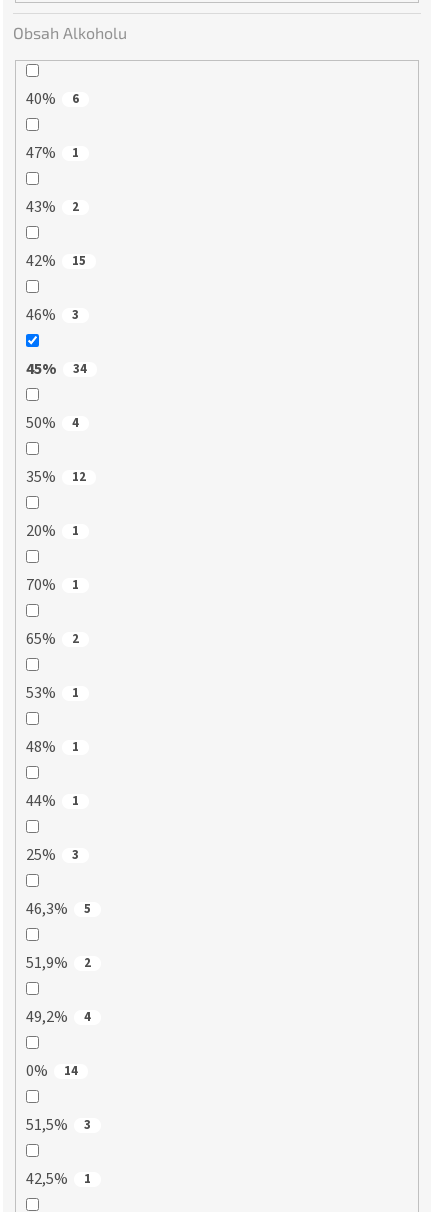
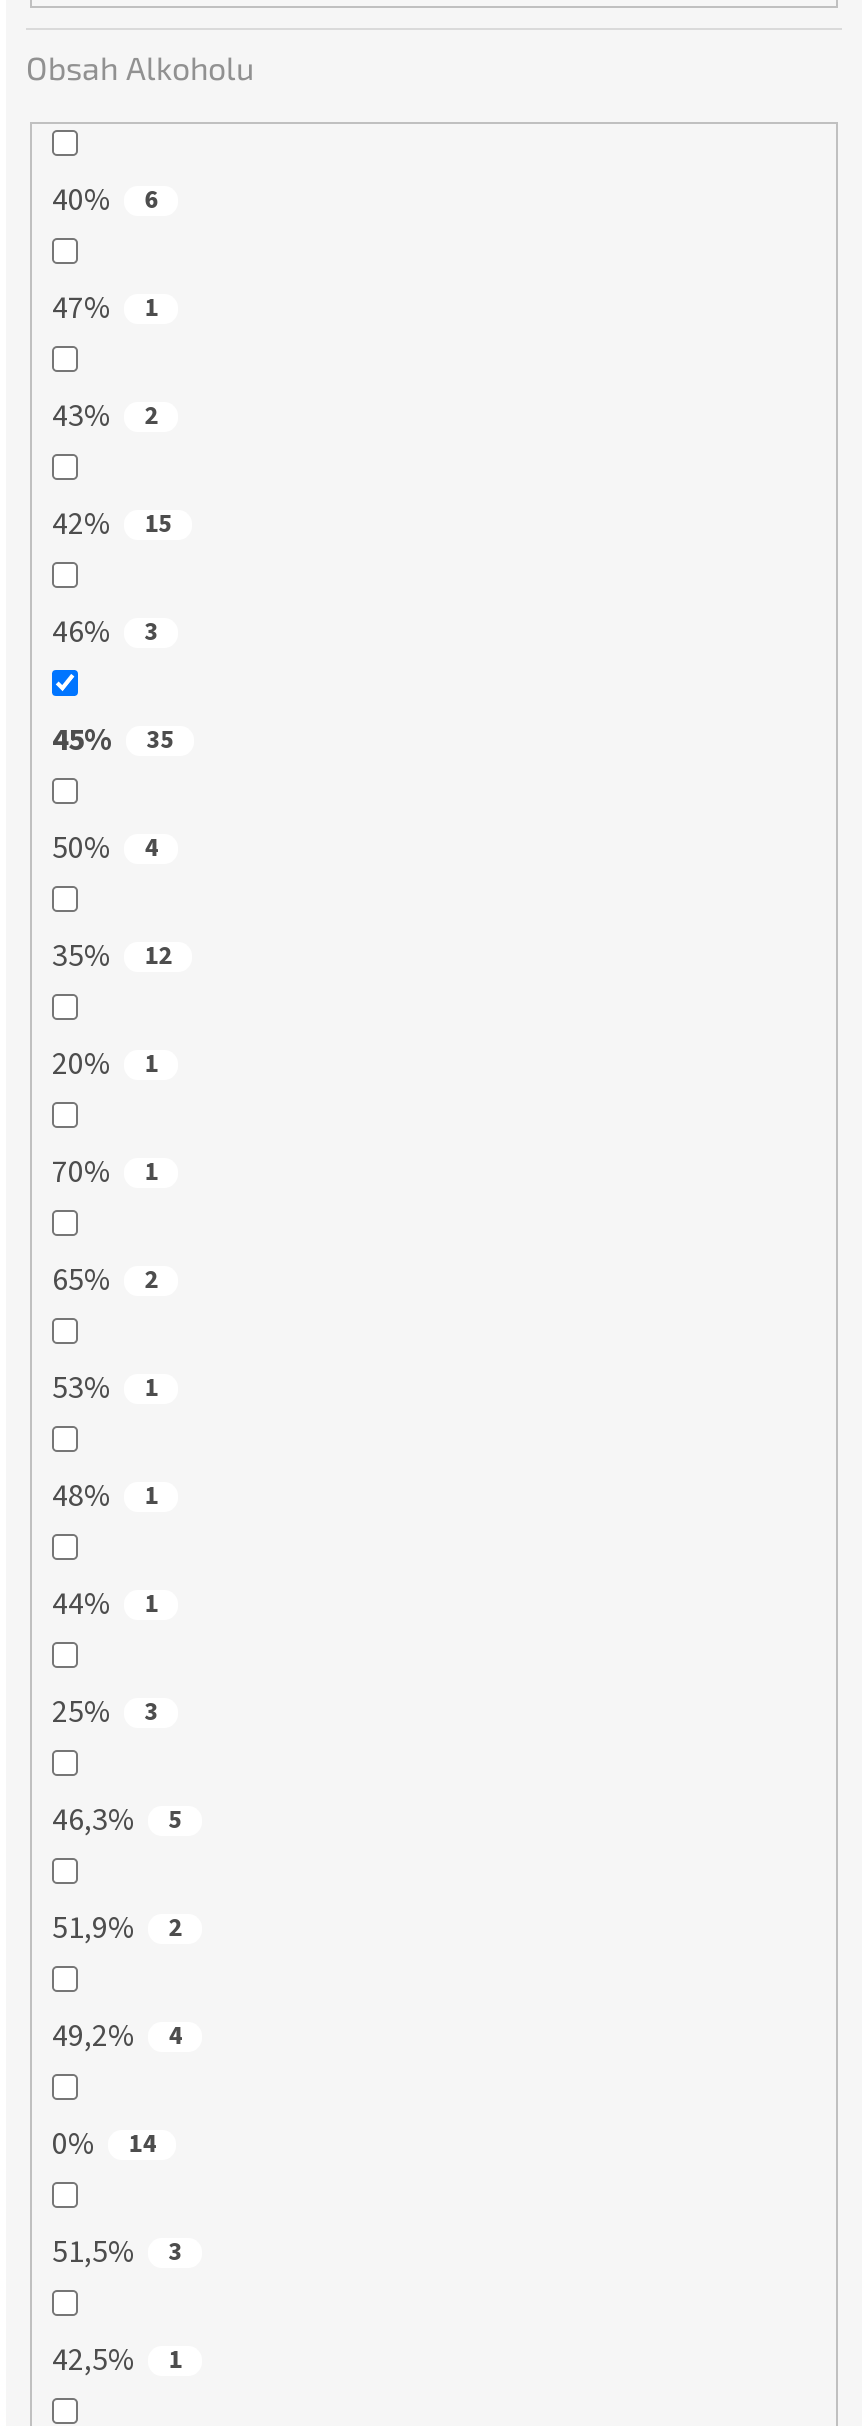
[26,358,87,380] 45% 34 -> [52,718,174,762] 45% 35

